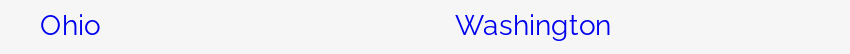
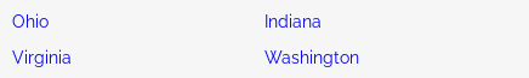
none -> [12,12,321,67] Indiana | Virginia

